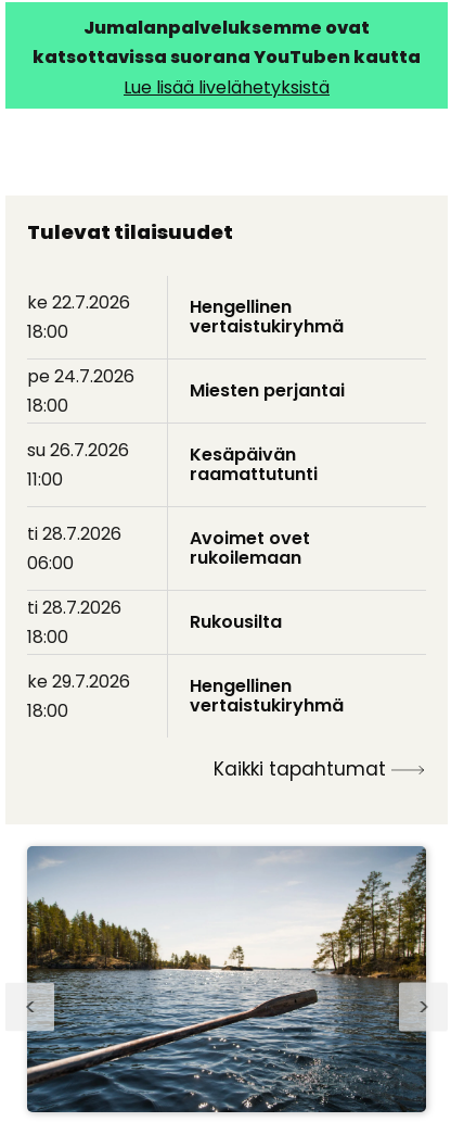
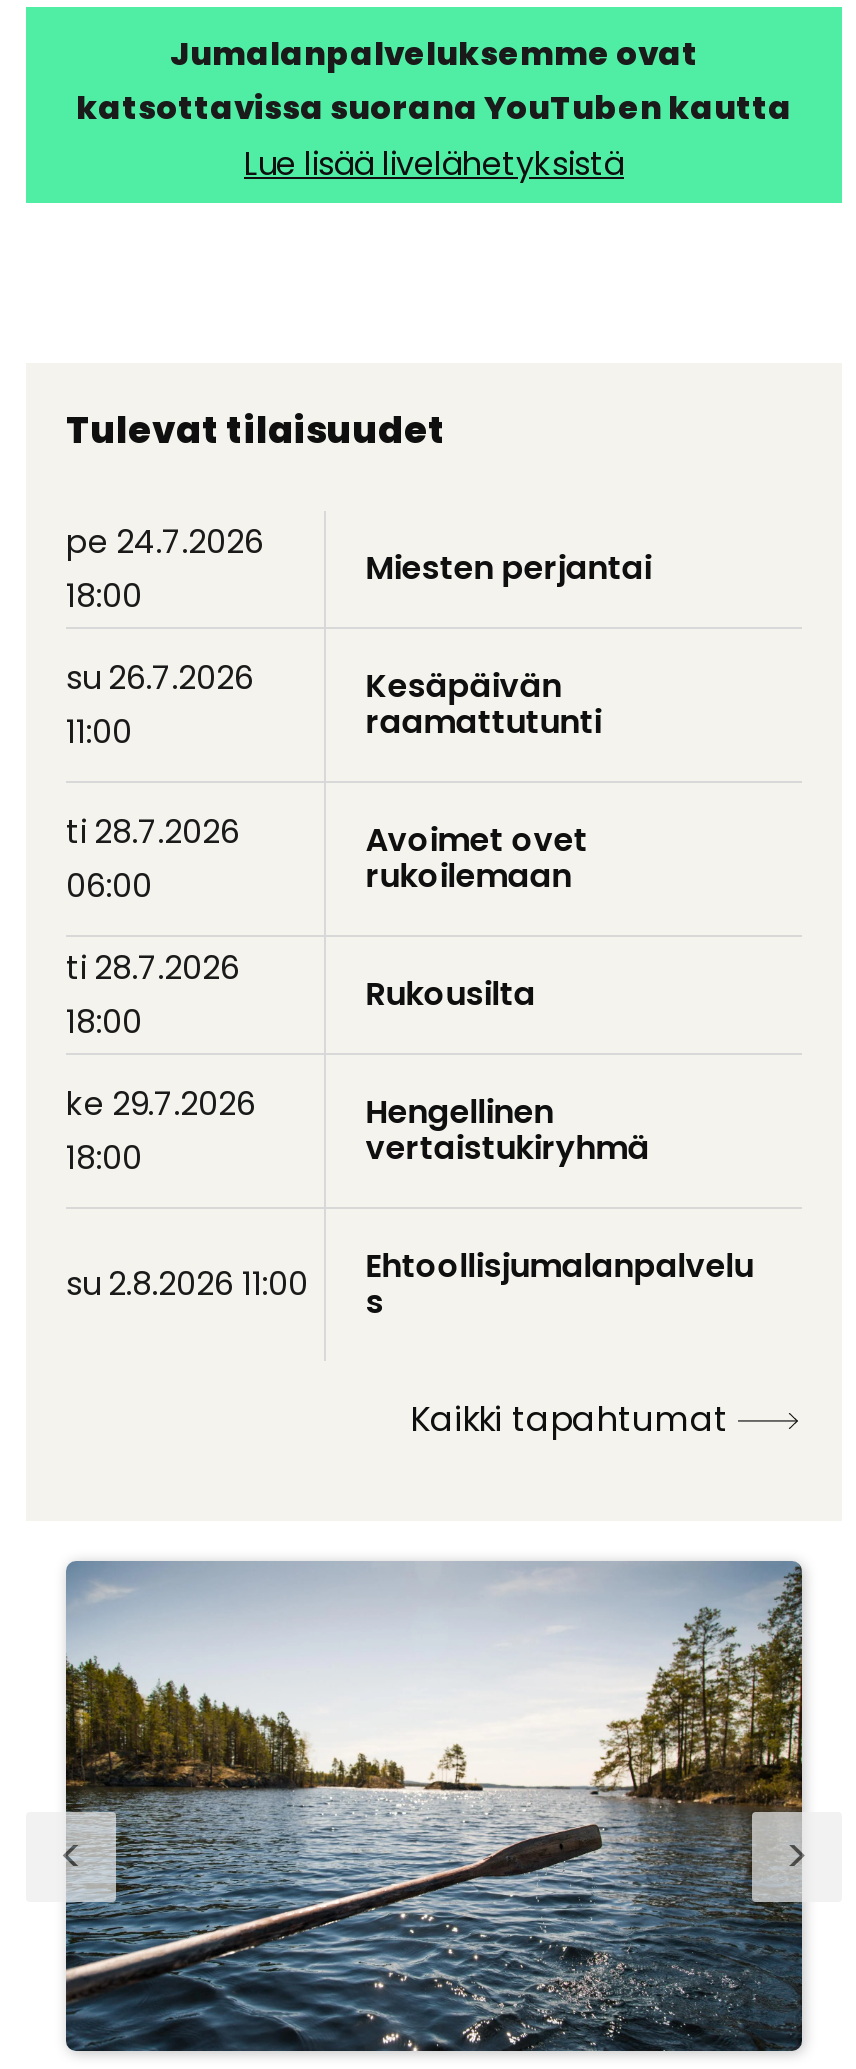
[27,289,130,344] ke 22.7.2026 | 18:00 -> none
[190,294,343,338] Hengellinen | vertaistukiryhmä -> none
moved [27,363,345,723] -> [66,518,652,1180]: pe 24.7.2026 | 18:00 | Miesten perjantai | ... | Hengellinen | vertaistukiryhmä
none -> [66,1242,754,1324] su 2.8.2026 11:00 | Ehtoollisjumalanpalvelu | s

